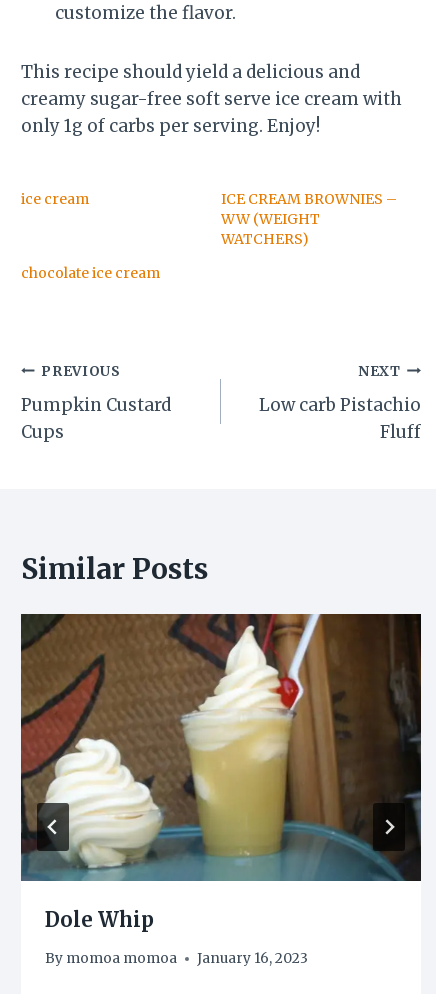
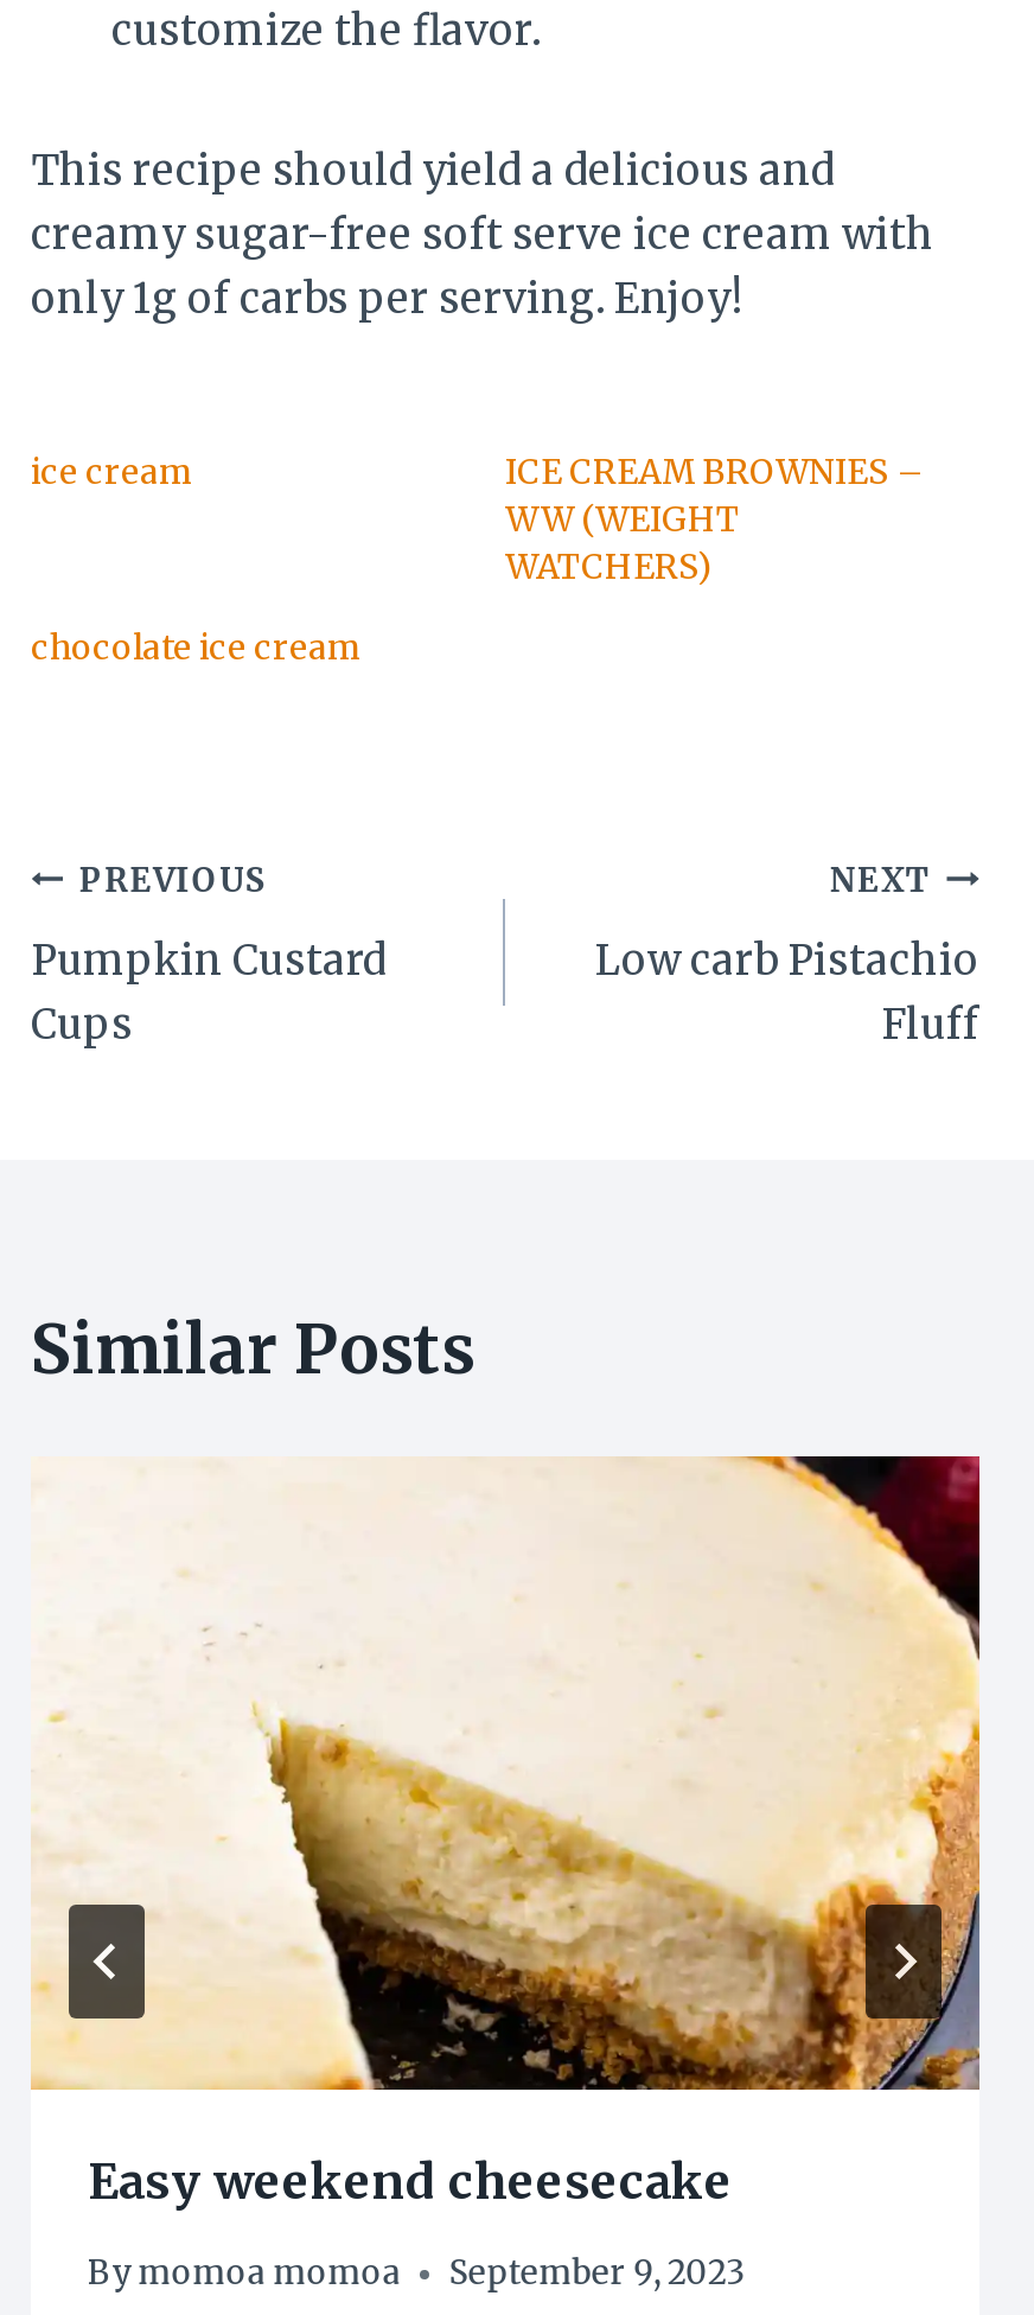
[20,613,422,932] [image] | Dole Whip -> [31,1454,982,2210] [image] | Easy weekend cheesecake
[45,950,308,967] By momoa momoa January 16, 2023 -> [88,2254,745,2295] By momoa momoa September 9, 2023

